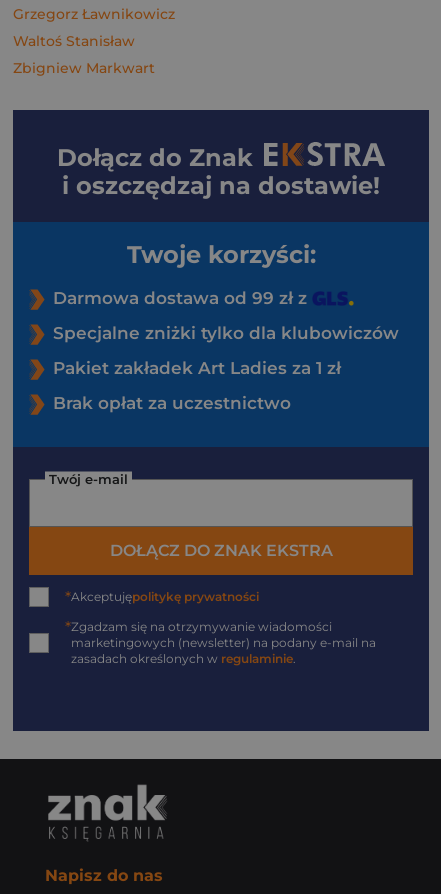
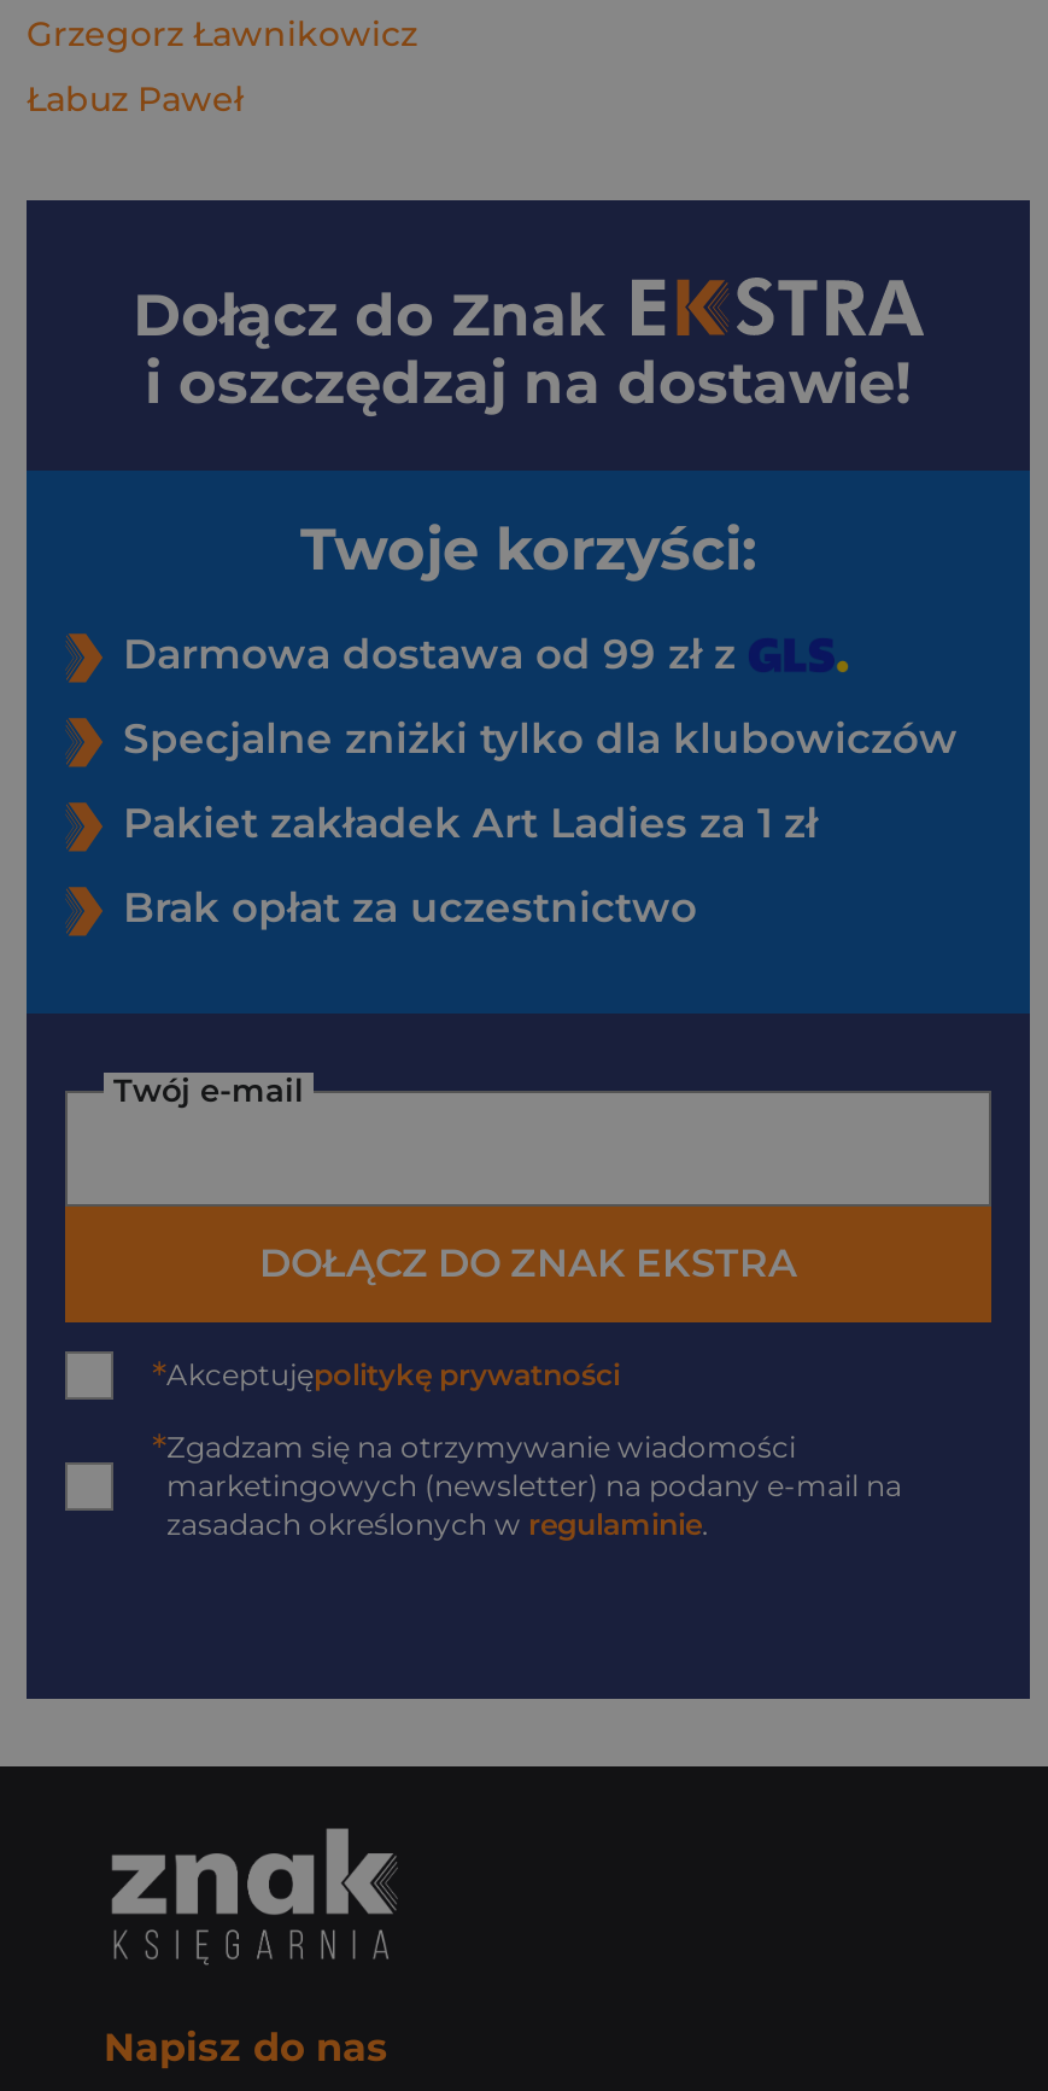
[13,32,155,77] Waltoś Stanisław | Zbigniew Markwart -> [27,77,244,121] Łabuz Paweł

